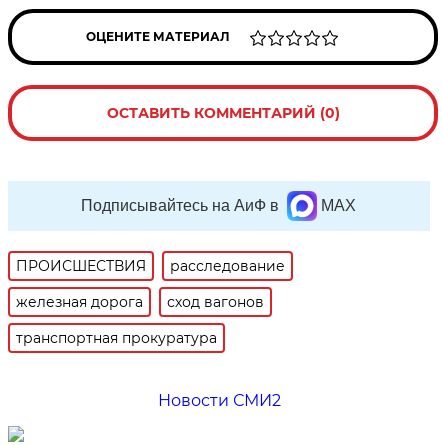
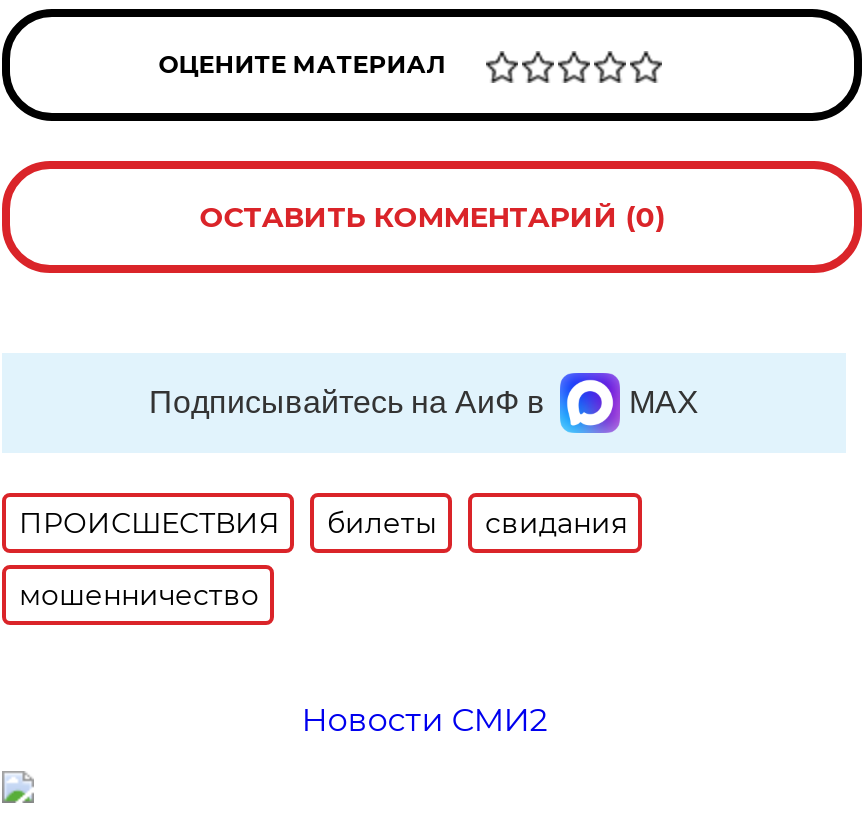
[16,257,285,347] расследование | железная дорога | сход вагонов | транспортная прокуратура -> [19,505,627,613] билеты | свидания | мошенничество

